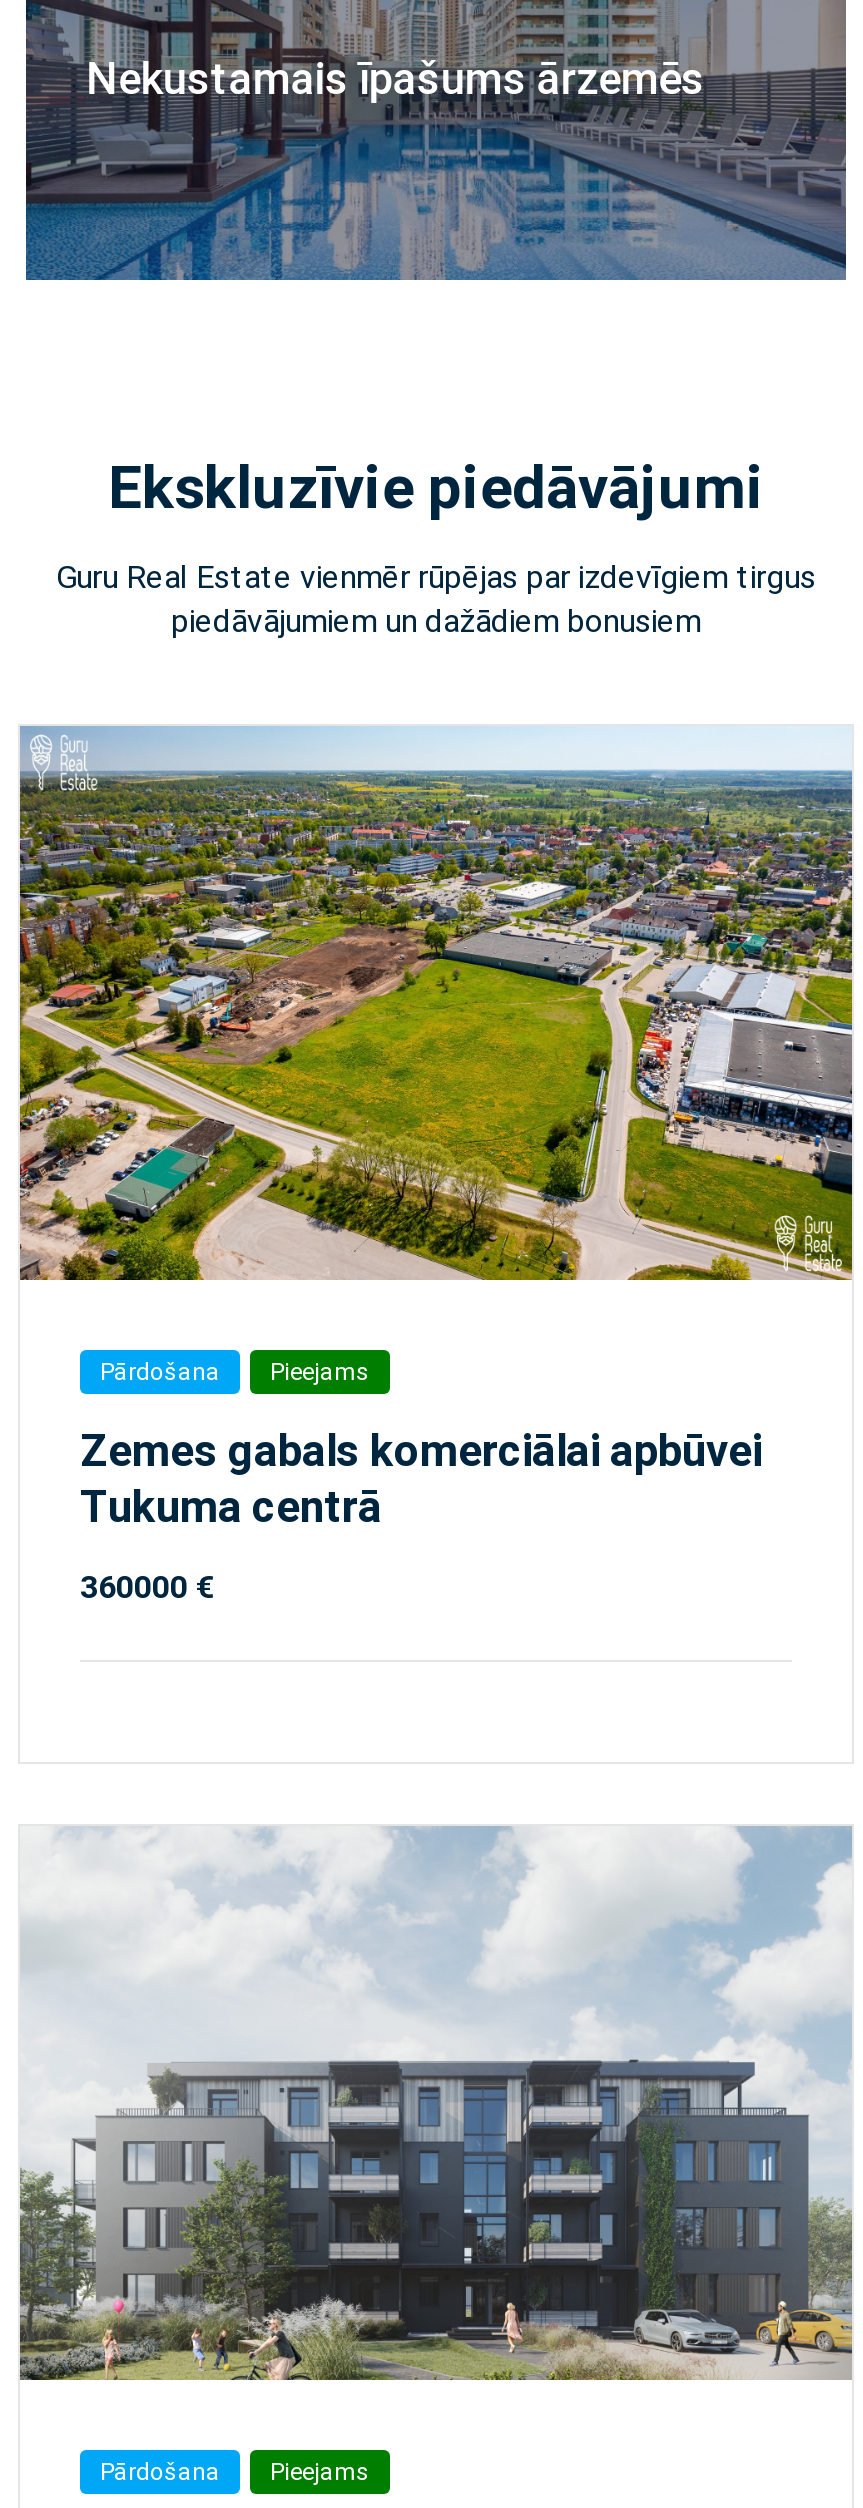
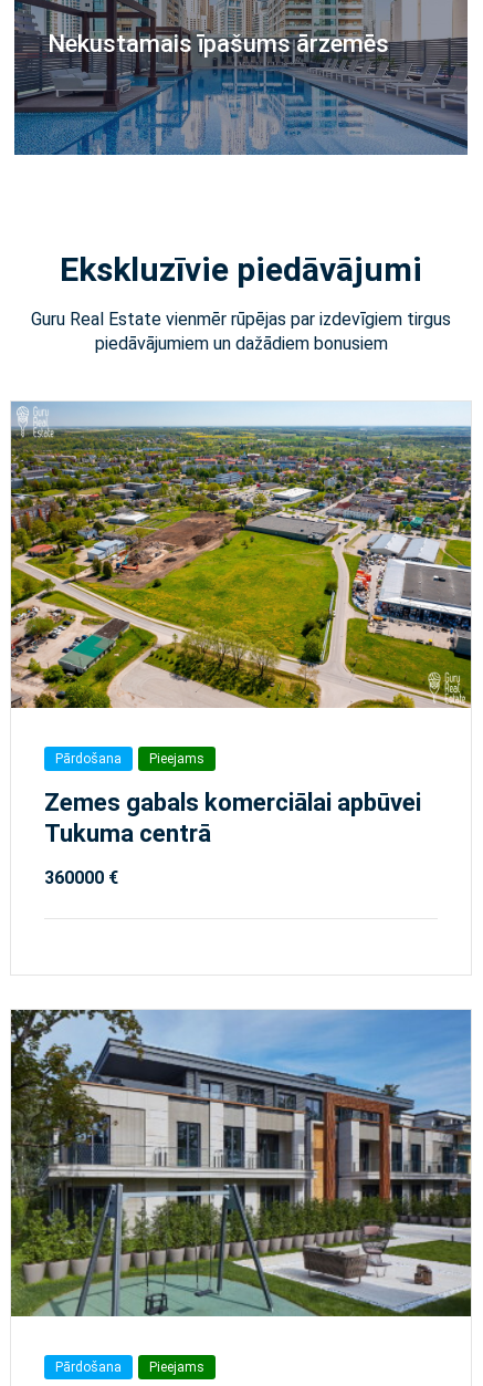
[20,1826,854,2382] [image] -> [10,1009,472,1317] [image]

